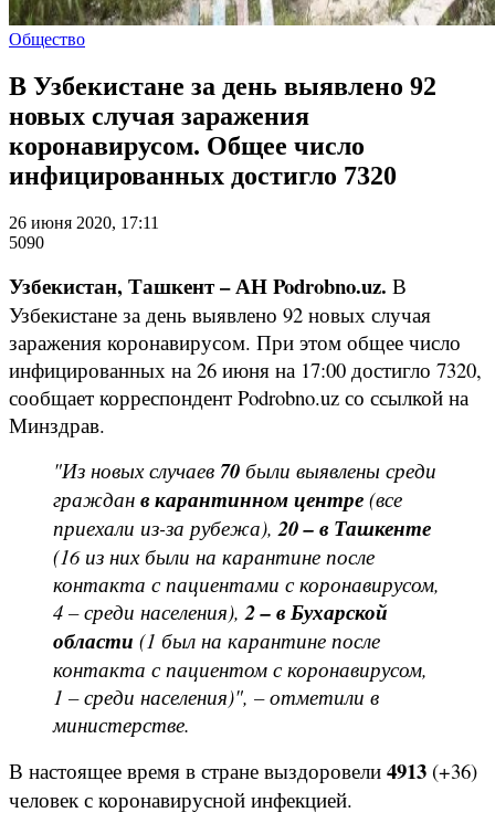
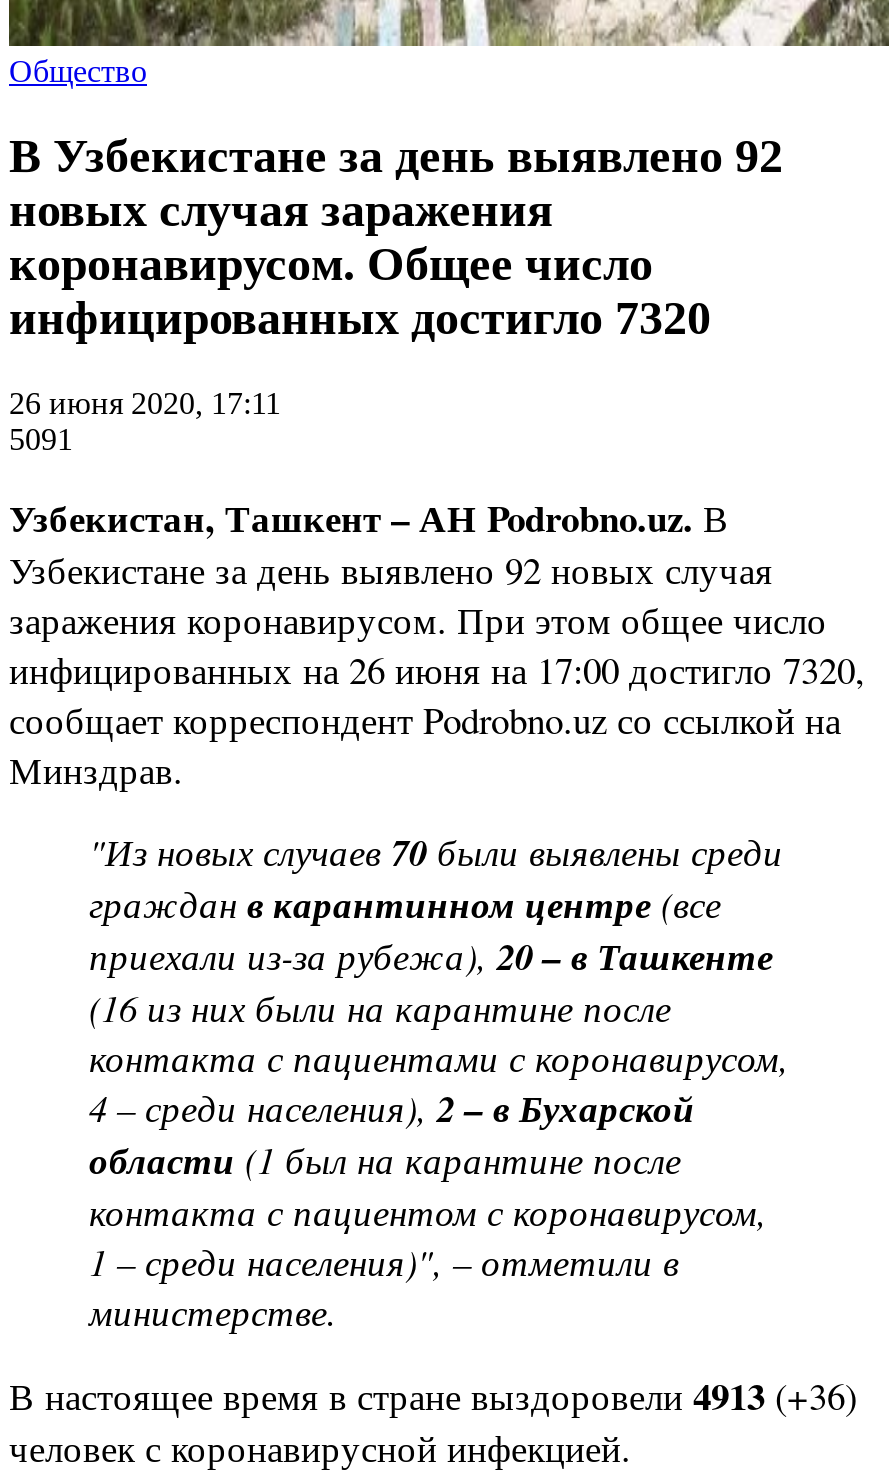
[9,233,44,252] 5090 -> [9,422,73,456] 5091

